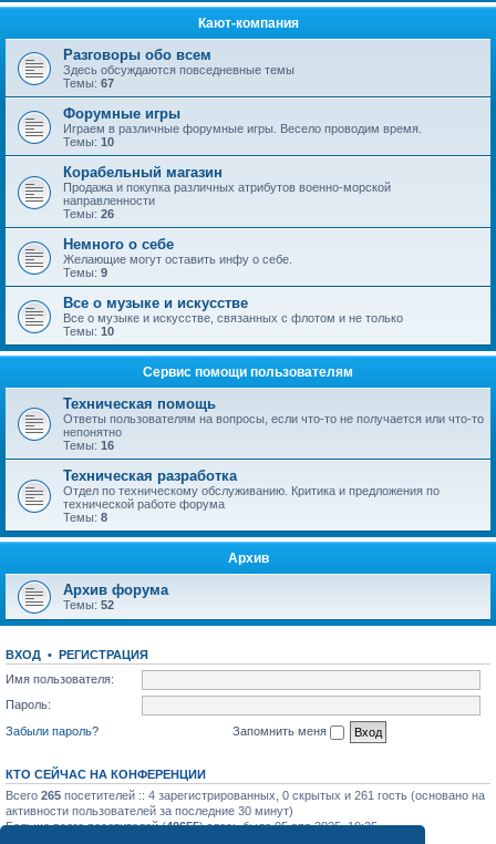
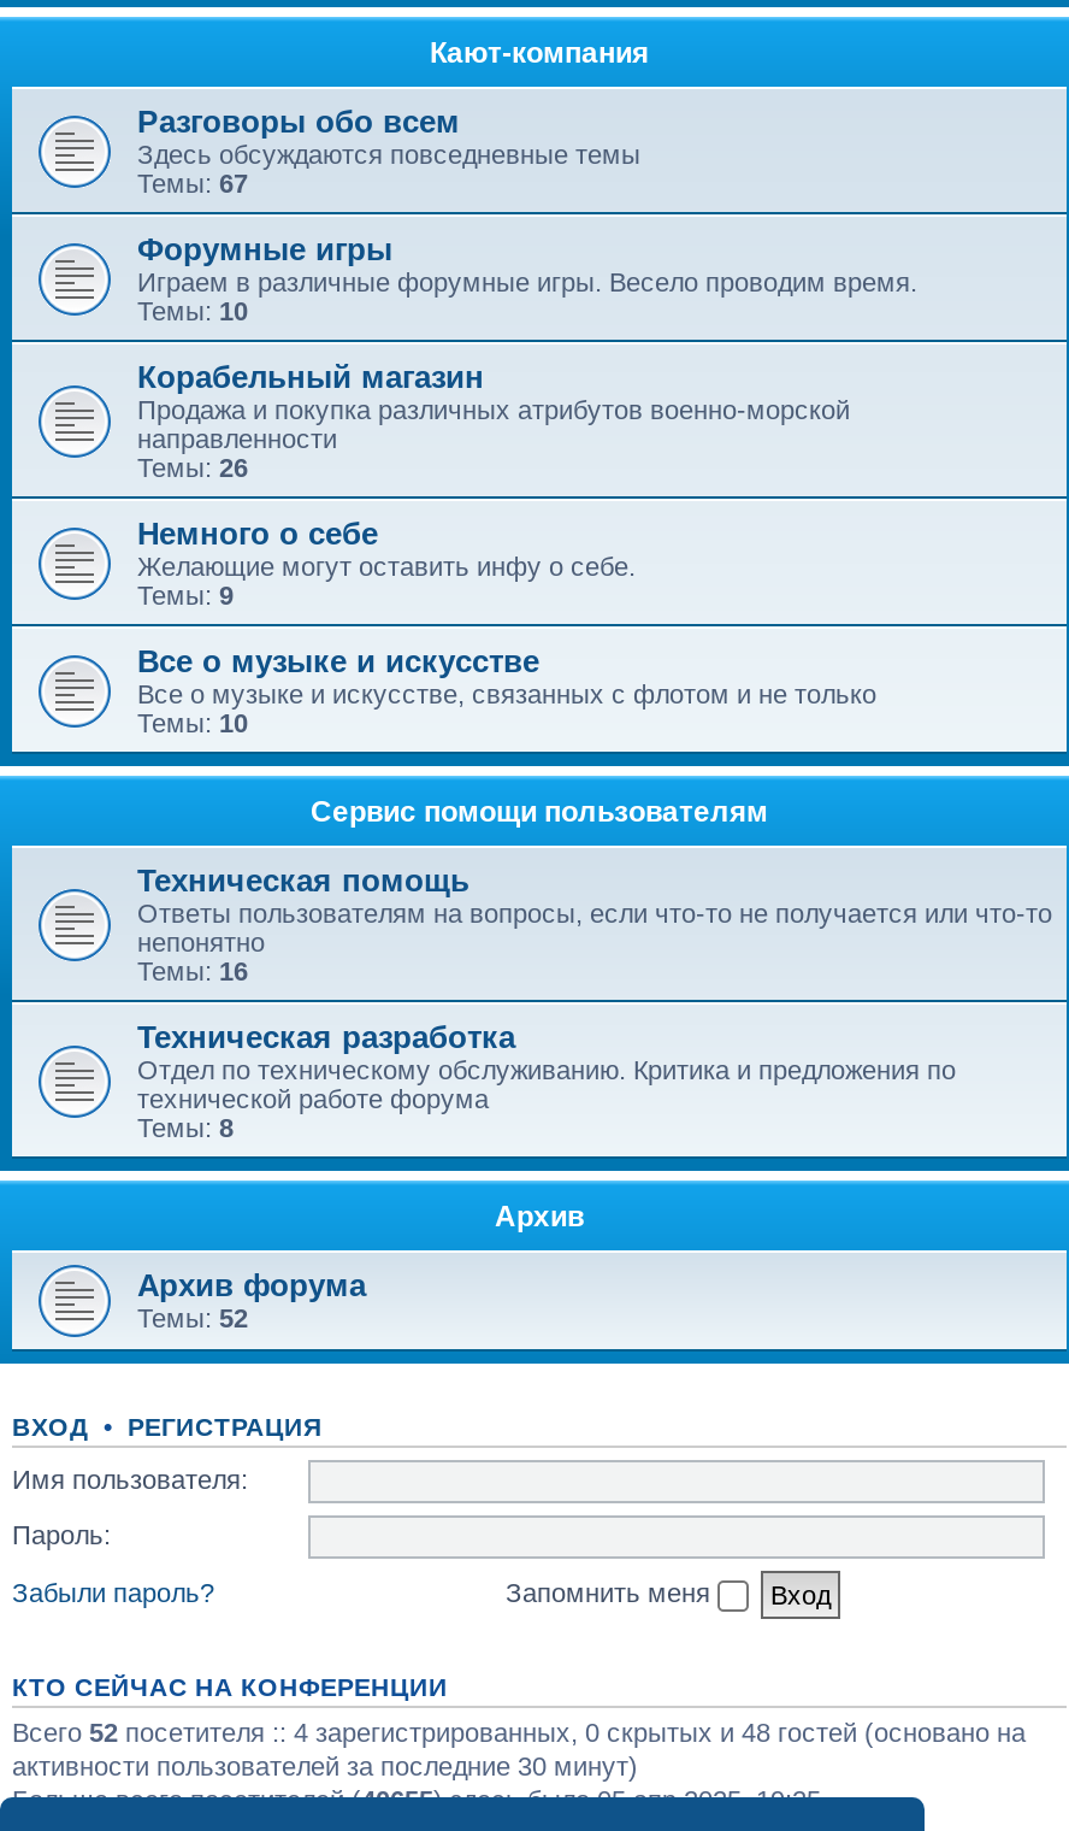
[6,788,485,801] Всего 265 посетителей :: 4 зарегистрированных, 0 скрытых и 261 гость (основано на -> [12,1717,1026,1745] Всего 52 посетителя :: 4 зарегистрированных, 0 скрытых и 48 гостей (основано на

